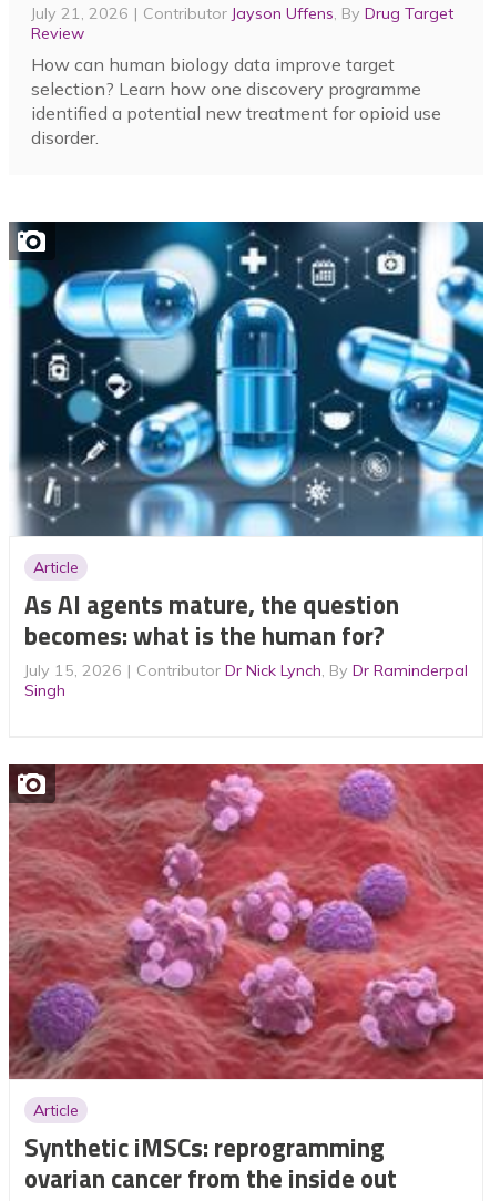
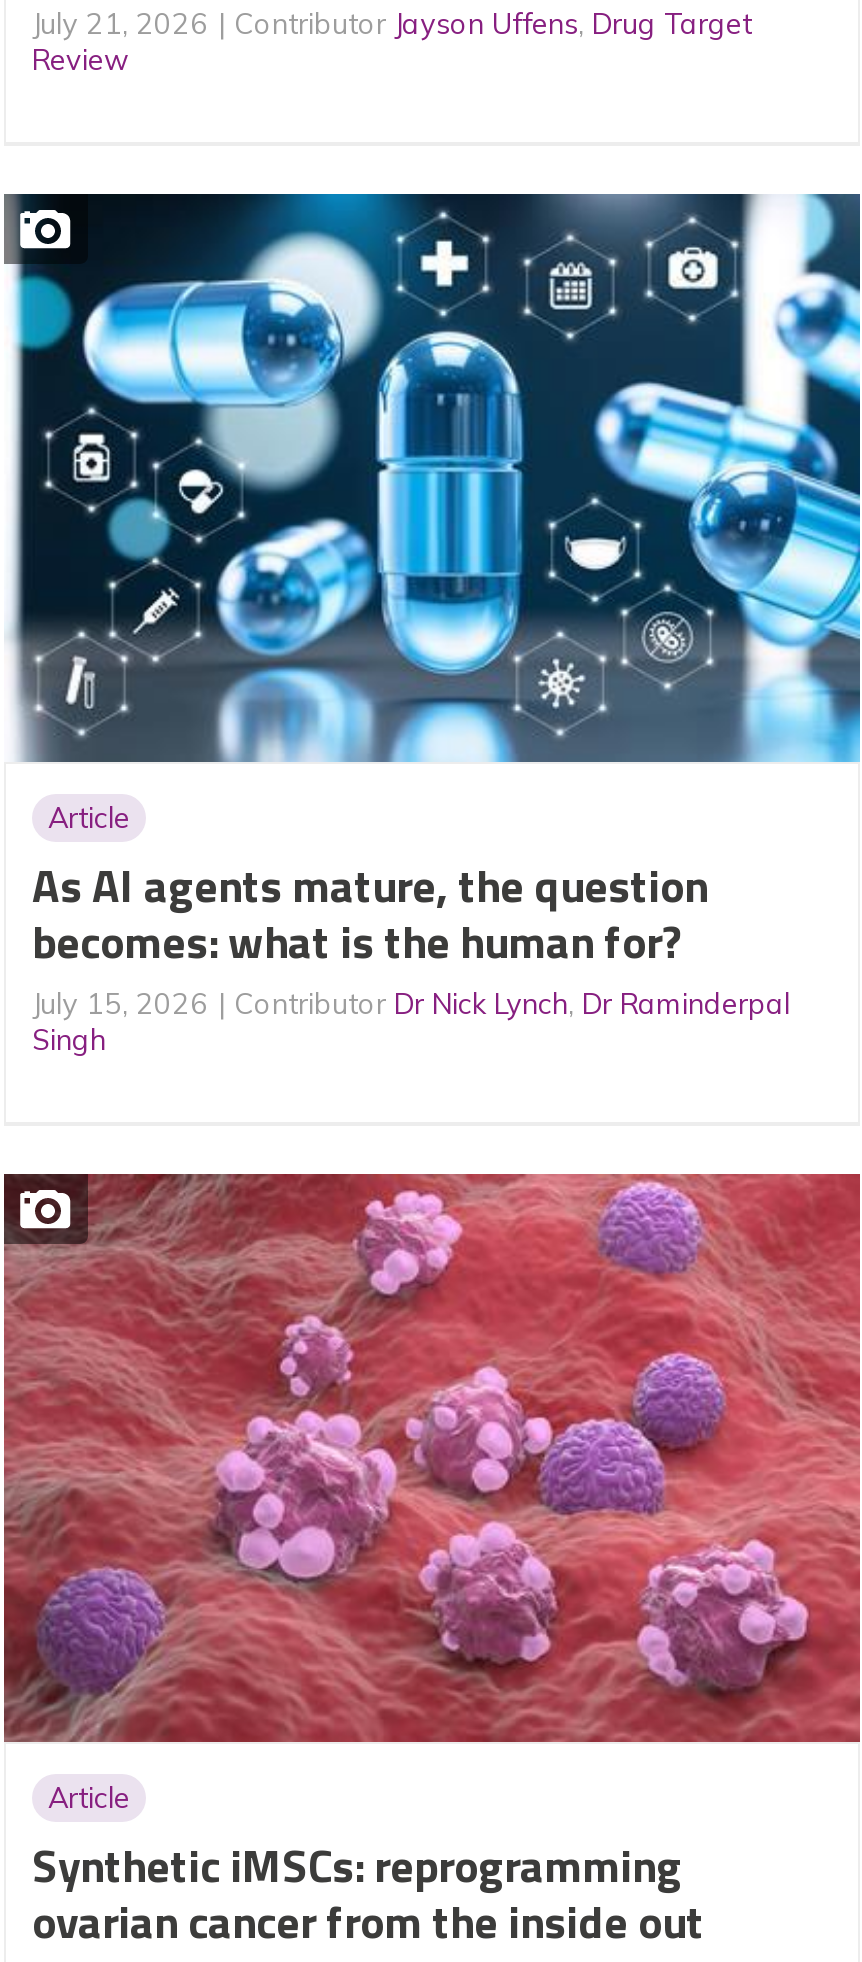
[143,3,453,23] Contributor Jayson Uffens, By Drug Target -> [234,5,752,41] Contributor Jayson Uffens, Drug Target
[31,53,441,148] How can human biology data improve target | selection? Learn how one discovery programme | identified a potential new treatment for opioid use | disorder. -> none
[136,660,468,680] Contributor Dr Nick Lynch, By Dr Raminderpal -> [234,986,790,1022] Contributor Dr Nick Lynch, Dr Raminderpal

